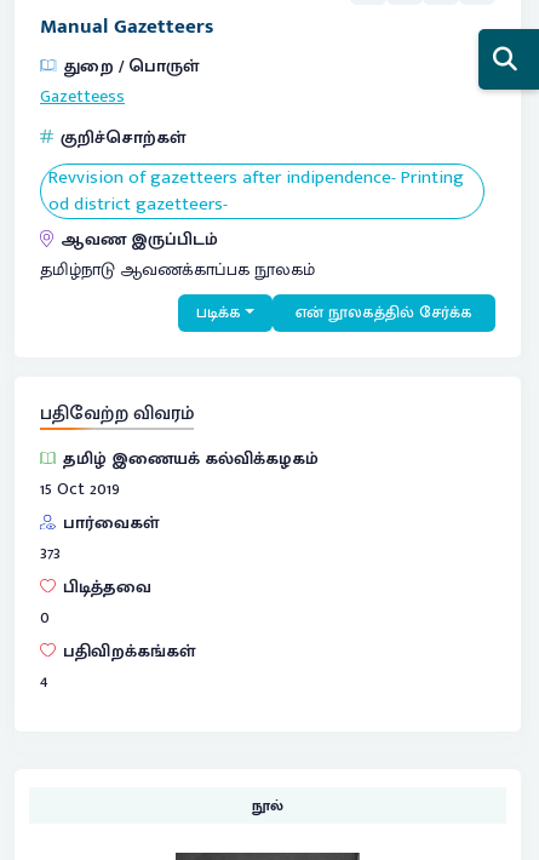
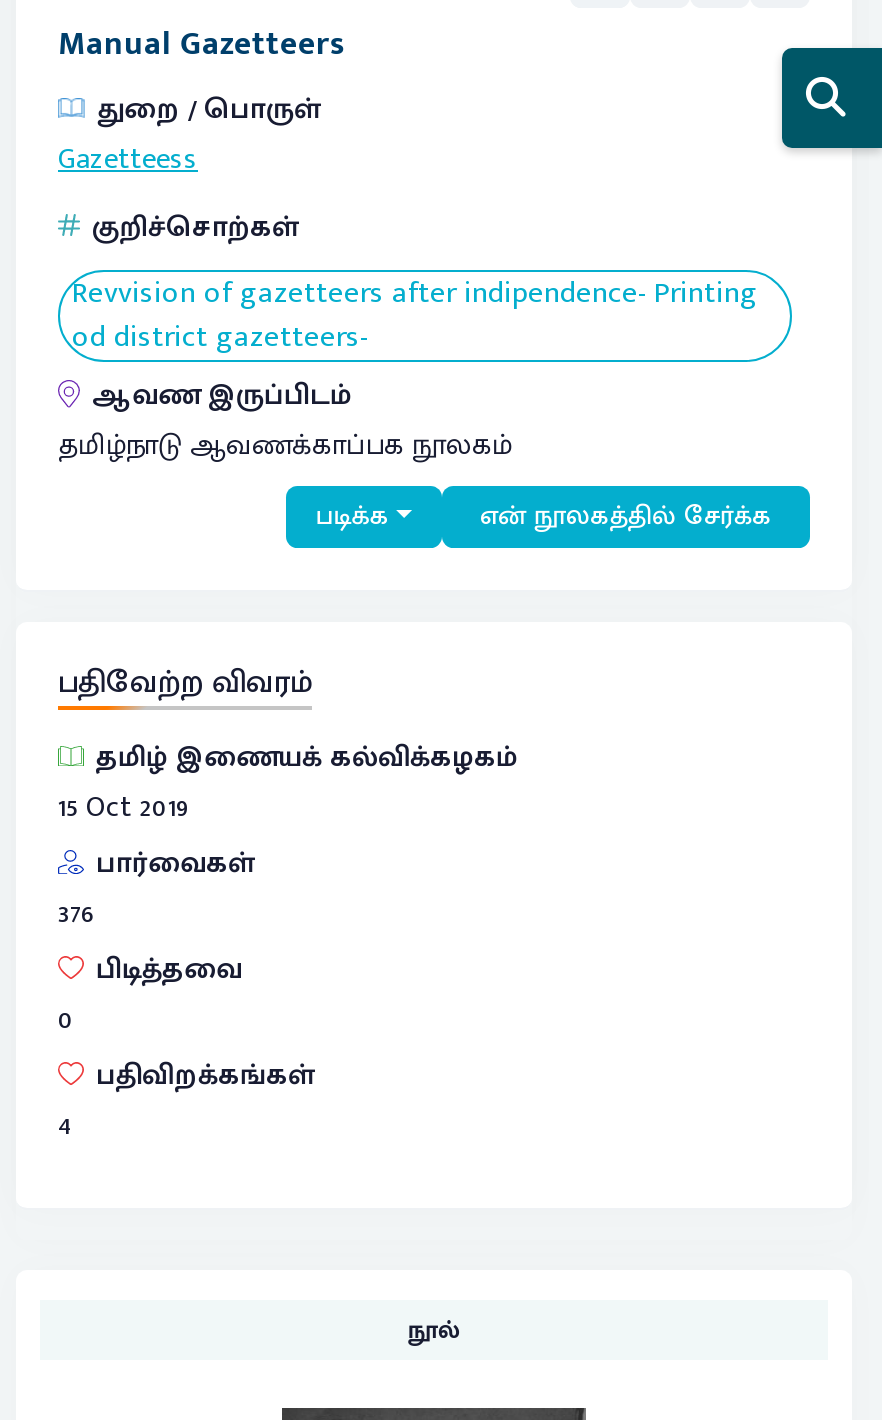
[40,539,61,568] 373 -> [58,890,94,938] 376

